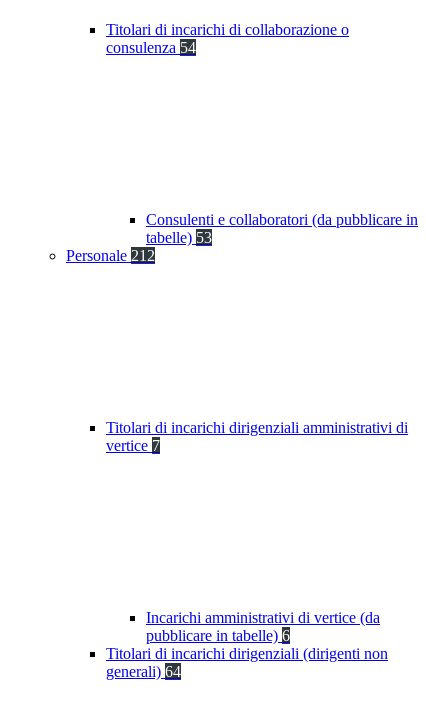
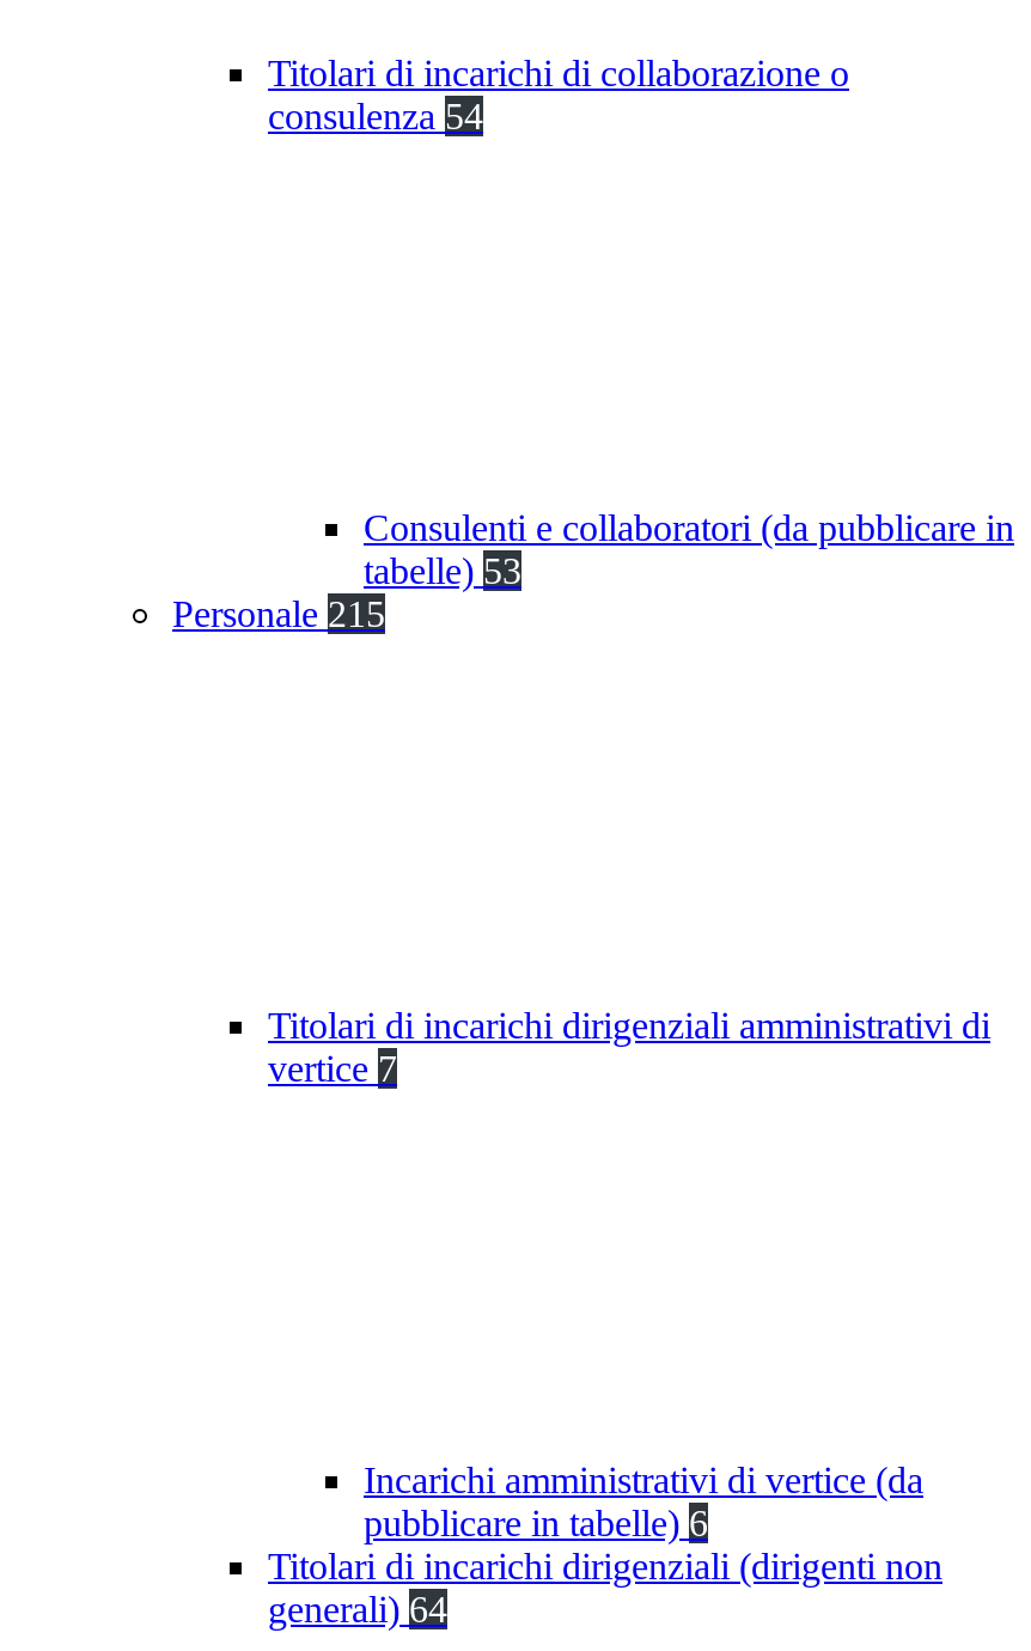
[66,247,155,264] Personale 212 -> [172,594,385,635] Personale 215

